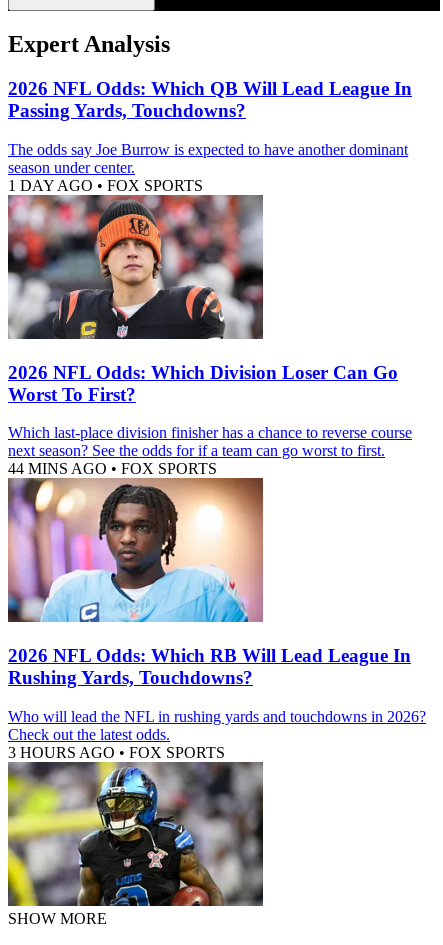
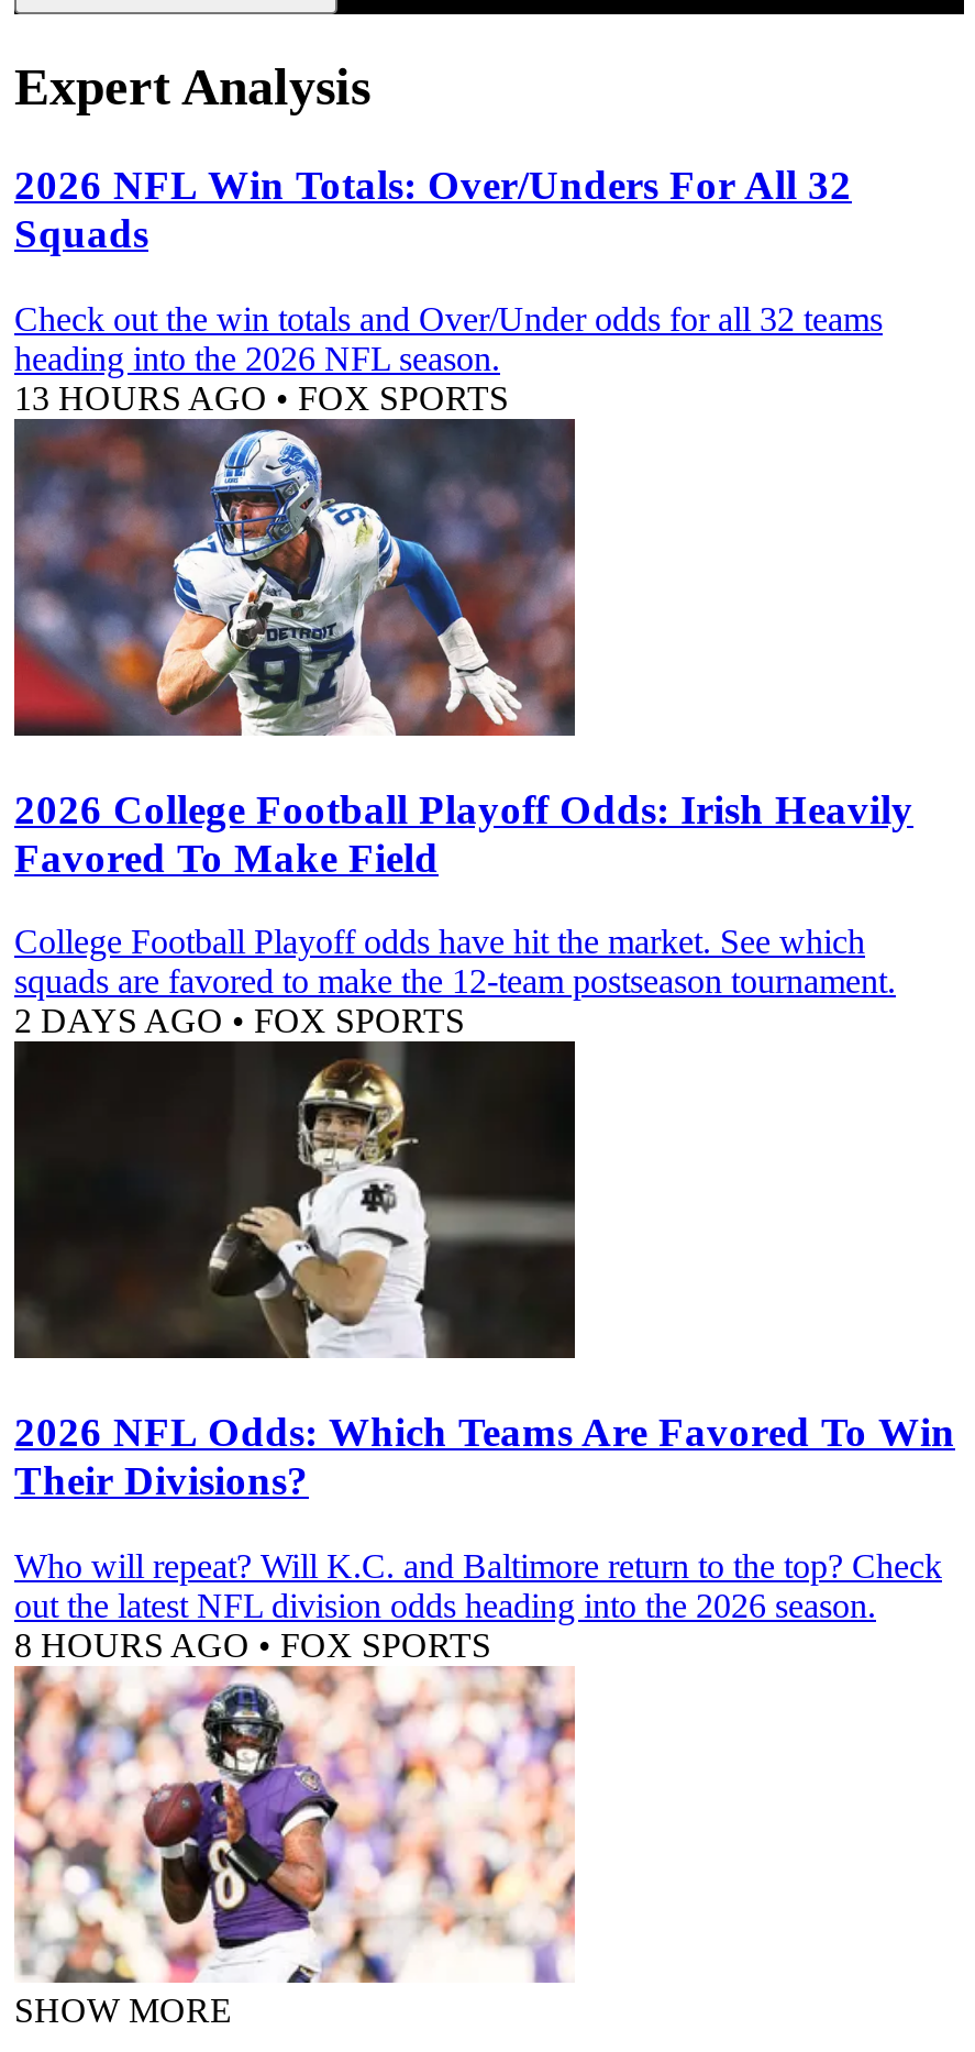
[8,78,412,121] 2026 NFL Odds: Which QB Will Lead League In | Passing Yards, Touchdowns? -> [14,162,852,257] 2026 NFL Win Totals: Over/Unders For All 32 | Squads
[8,141,408,194] The odds say Joe Burrow is expected to have another dominant | season under center. | 1 DAY AGO • FOX SPORTS -> [14,300,883,417] Check out the win totals and Over/Under odds for all 32 teams | heading into the 2026 NFL season. | 13 HOURS AGO • FOX SPORTS
[8,195,398,405] [image] | 2026 NFL Odds: Which Division Loser Can Go | Worst To First? -> [12,421,913,880] [image] | 2026 College Football Playoff Odds: Irish Heavily | Favored To Make Field
[7,424,412,623] [image] | Which last-place division finisher has a chance to reverse course | next season? See the odds for if a team can go worst to first. | 44 MINS AGO • FOX SPORTS -> [12,923,896,1360] [image] | College Football Playoff odds have hit the market. See which | squads are favored to make the 12-team postseason tournament. | 2 DAYS AGO • FOX SPORTS
[8,645,411,688] 2026 NFL Odds: Which RB Will Lead League In | Rushing Yards, Touchdowns? -> [14,1409,955,1503] 2026 NFL Odds: Which Teams Are Favored To Win | Their Divisions?
[8,708,426,761] Who will lead the NFL in rushing yards and touchdowns in 2026? | Check out the latest odds. | 3 HOURS AGO • FOX SPORTS -> [14,1547,942,1663] Who will repeat? Will K.C. and Baltimore return to the top? Check | out the latest NFL division odds heading into the 2026 season. | 8 HOURS AGO • FOX SPORTS
[7,761,264,907] [image] -> [14,1666,577,1985] [image]

